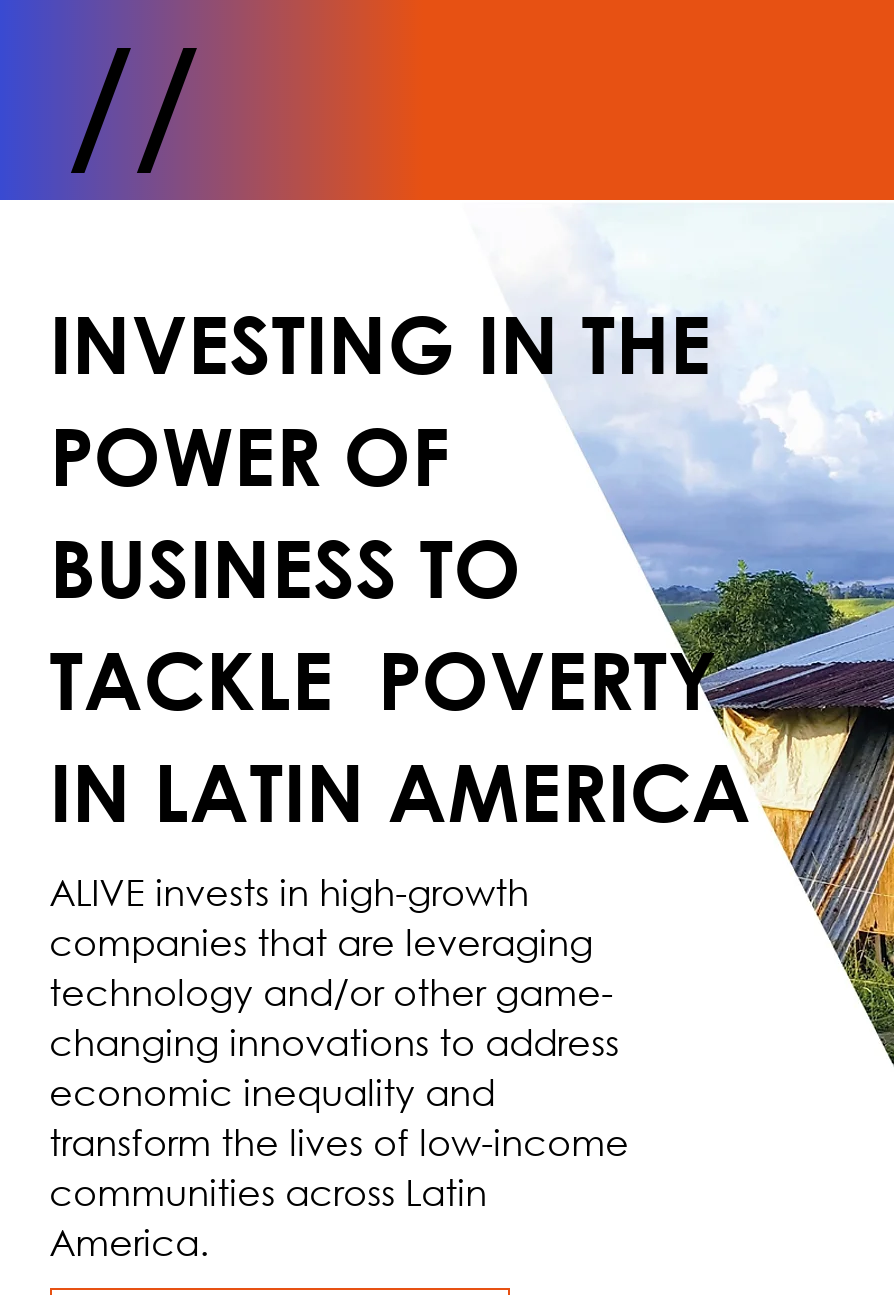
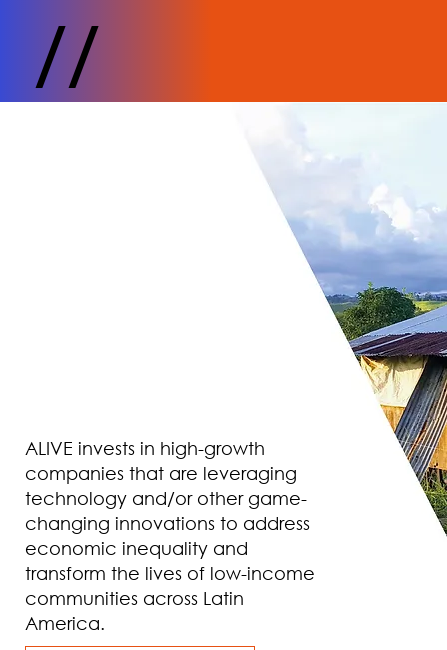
[49,295,751,837] INVESTING IN THE | POWER OF | BUSINESS TO | TACKLE POVERTY | IN LATIN AMERICA -> none

